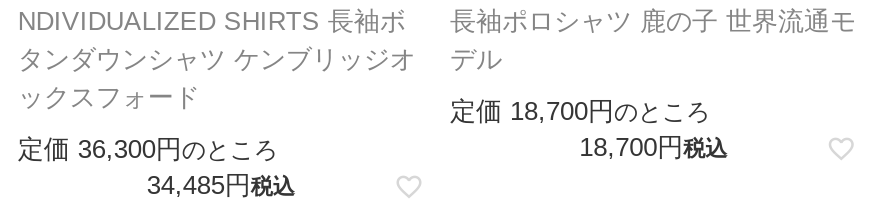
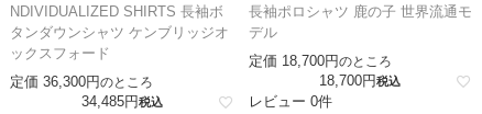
none -> [248,94,332,110] レビュー 0件

